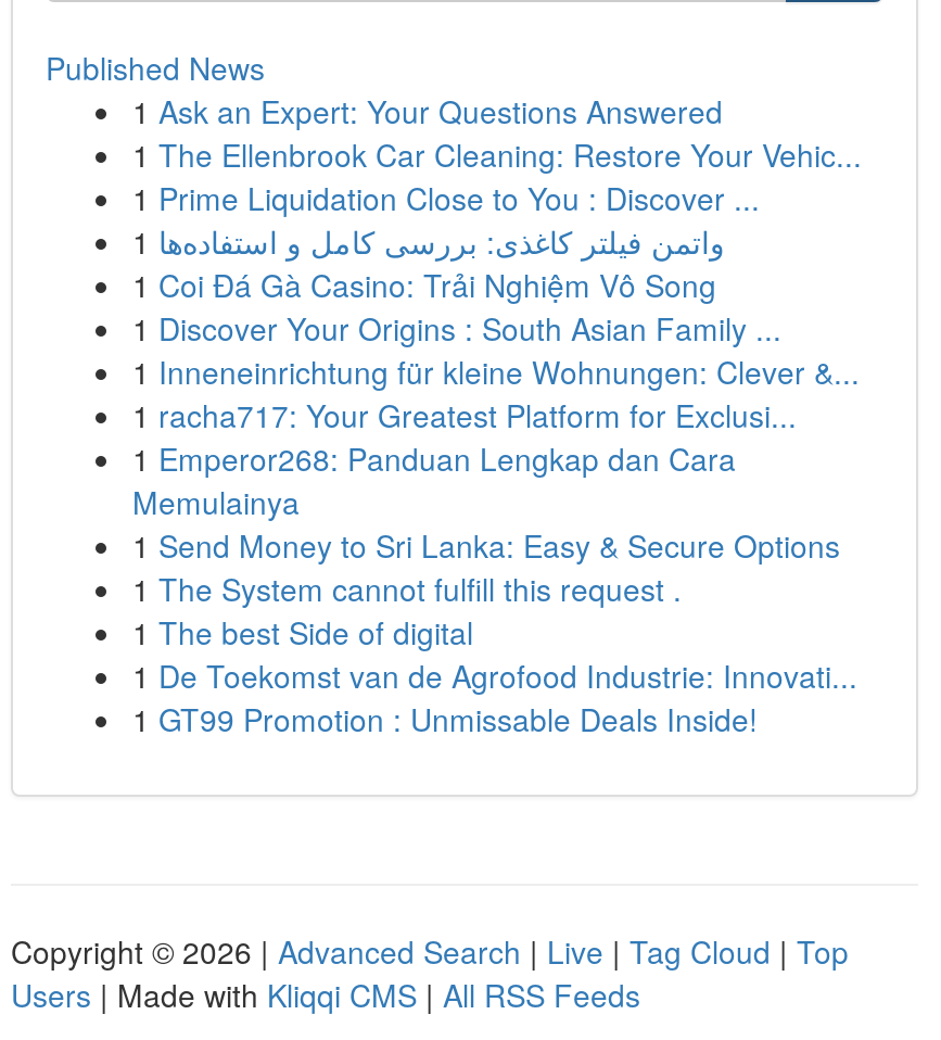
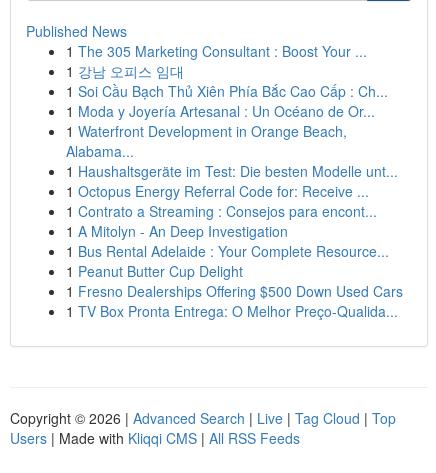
[132,89,862,740] 1 Ask an Expert: Your Questions Answered | 1 The Ellenbrook Car Cleaning: Restore Your Vehic... | 1 Prime Liquidation Close to You : Discover ... | 1 واتمن فیلتر کاغذی: بررسی کامل و استفاده‌ها | 1 Coi Đá Gà Casino: Trải Nghiệm Vô Song | 1 Discover Your Origins : South Asian Family ... | 1 Inneneinrichtung für kleine Wohnungen: Clever &... | 1 racha717: Your Greatest Platform for Exclusi... | 1 Emperor268: Panduan Lengkap dan Cara | Memulainya | 1 Send Money to Sri Lanka: Easy & Secure Options | 1 The System cannot fulfill this request . | 1 The best Side of digital | 1 De Toekomst van de Agrofood Industrie: Innovati... | 1 GT99 Promotion : Unmissable Deals Inside! -> [66,41,403,321] 1 The 305 Marketing Consultant : Boost Your ... | 1 강남 오피스 임대 | 1 Soi Cầu Bạch Thủ Xiên Phía Bắc Cao Cấp : Ch... | 1 Moda y Joyería Artesanal : Un Océano de Or... | 1 Waterfront Development in Orange Beach, | Alabama... | 1 Haushaltsgeräte im Test: Die besten Modelle unt... | 1 Octopus Energy Referral Code for: Receive ... | 1 Contrato a Streaming : Consejos para encont... | 1 A Mitolyn - An Deep Investigation | 1 Bus Rental Adelaide : Your Complete Resource... | 1 Peanut Butter Cup Delight | 1 Fresno Dealerships Offering $500 Down Used Cars | 1 TV Box Pronta Entrega: O Melhor Preço-Qualida...

